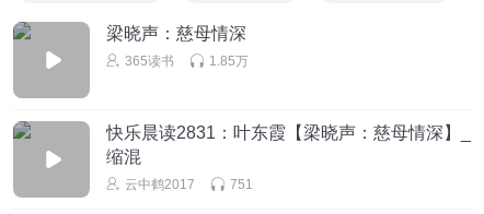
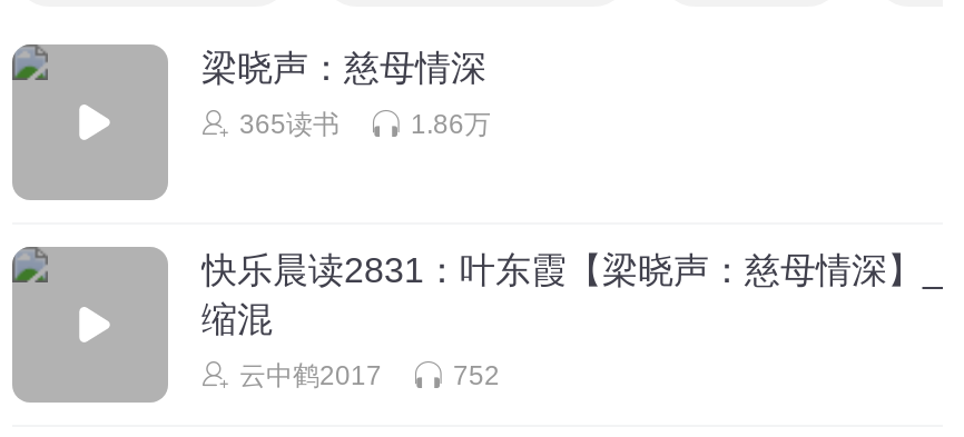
[209,54,249,69] 1.85万 -> [411,109,491,141] 1.86万
[230,177,253,192] 751 -> [453,361,500,392] 752

